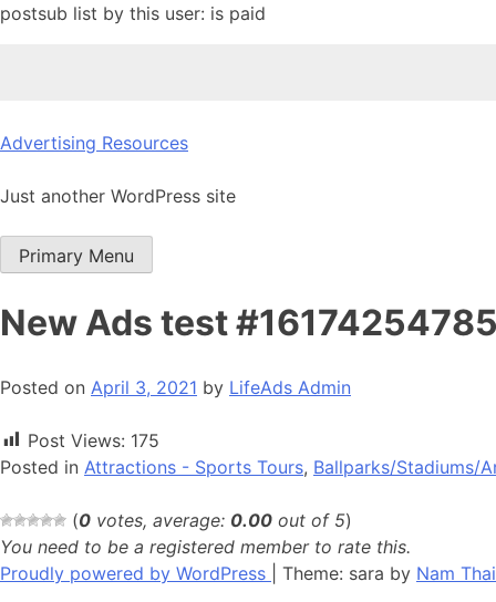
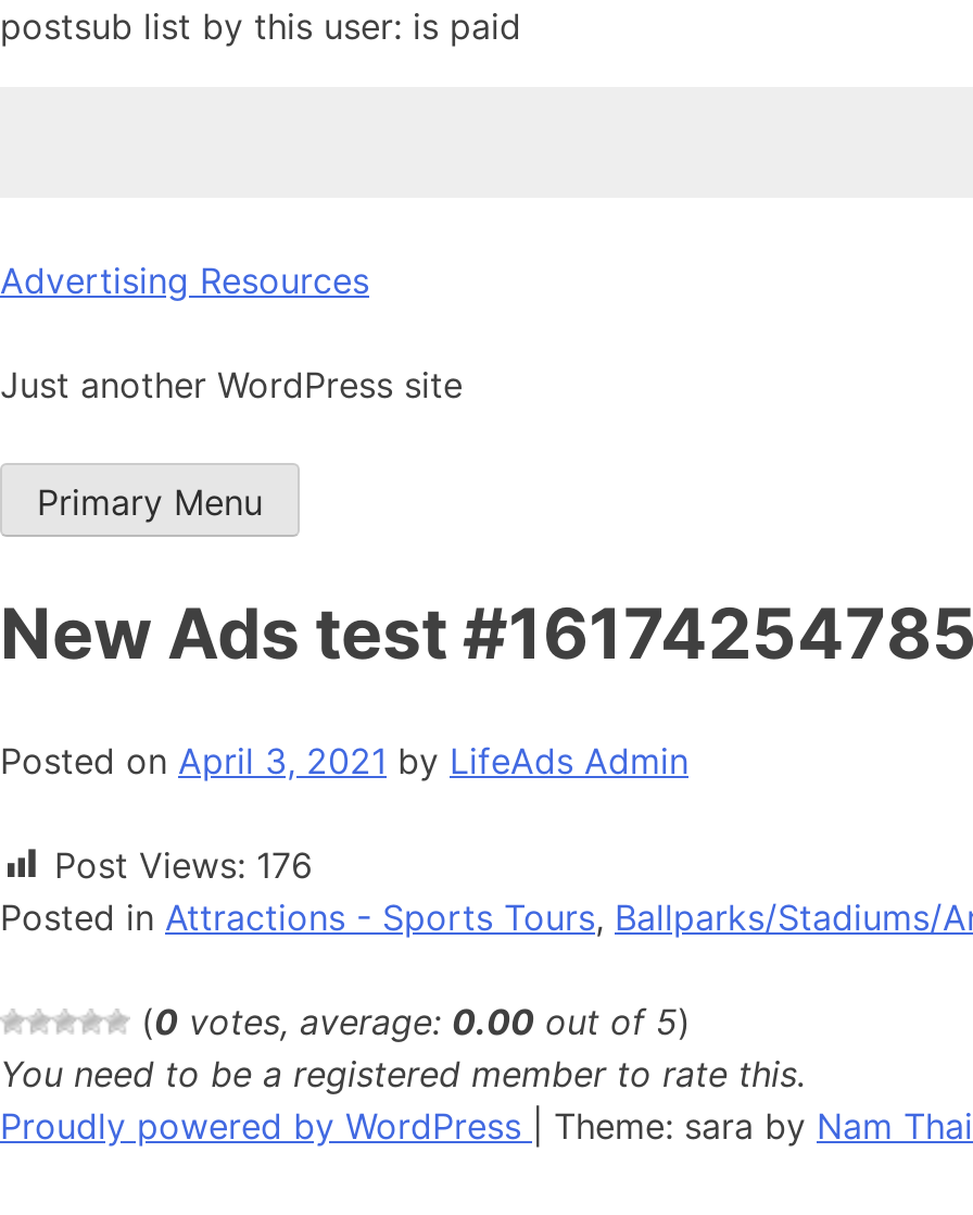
[28,429,159,451] Post Views: 175 -> [54,842,313,886] Post Views: 176

